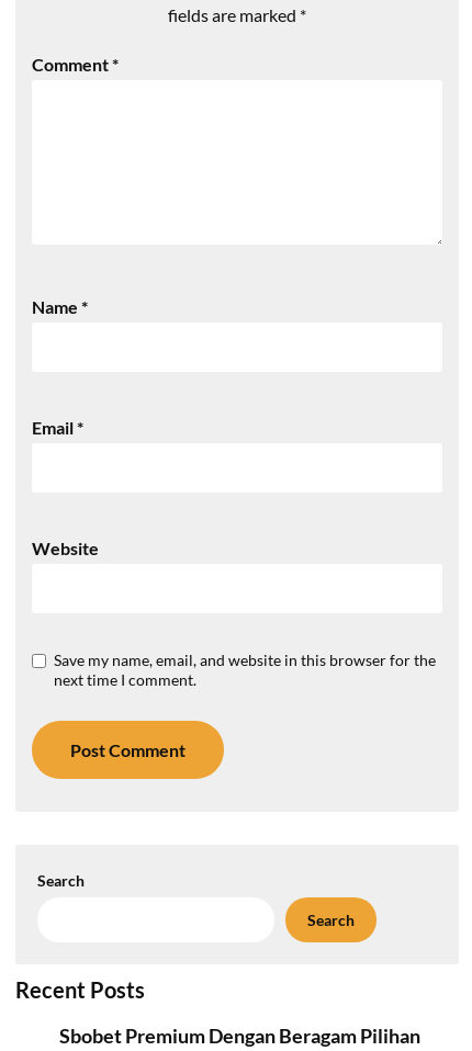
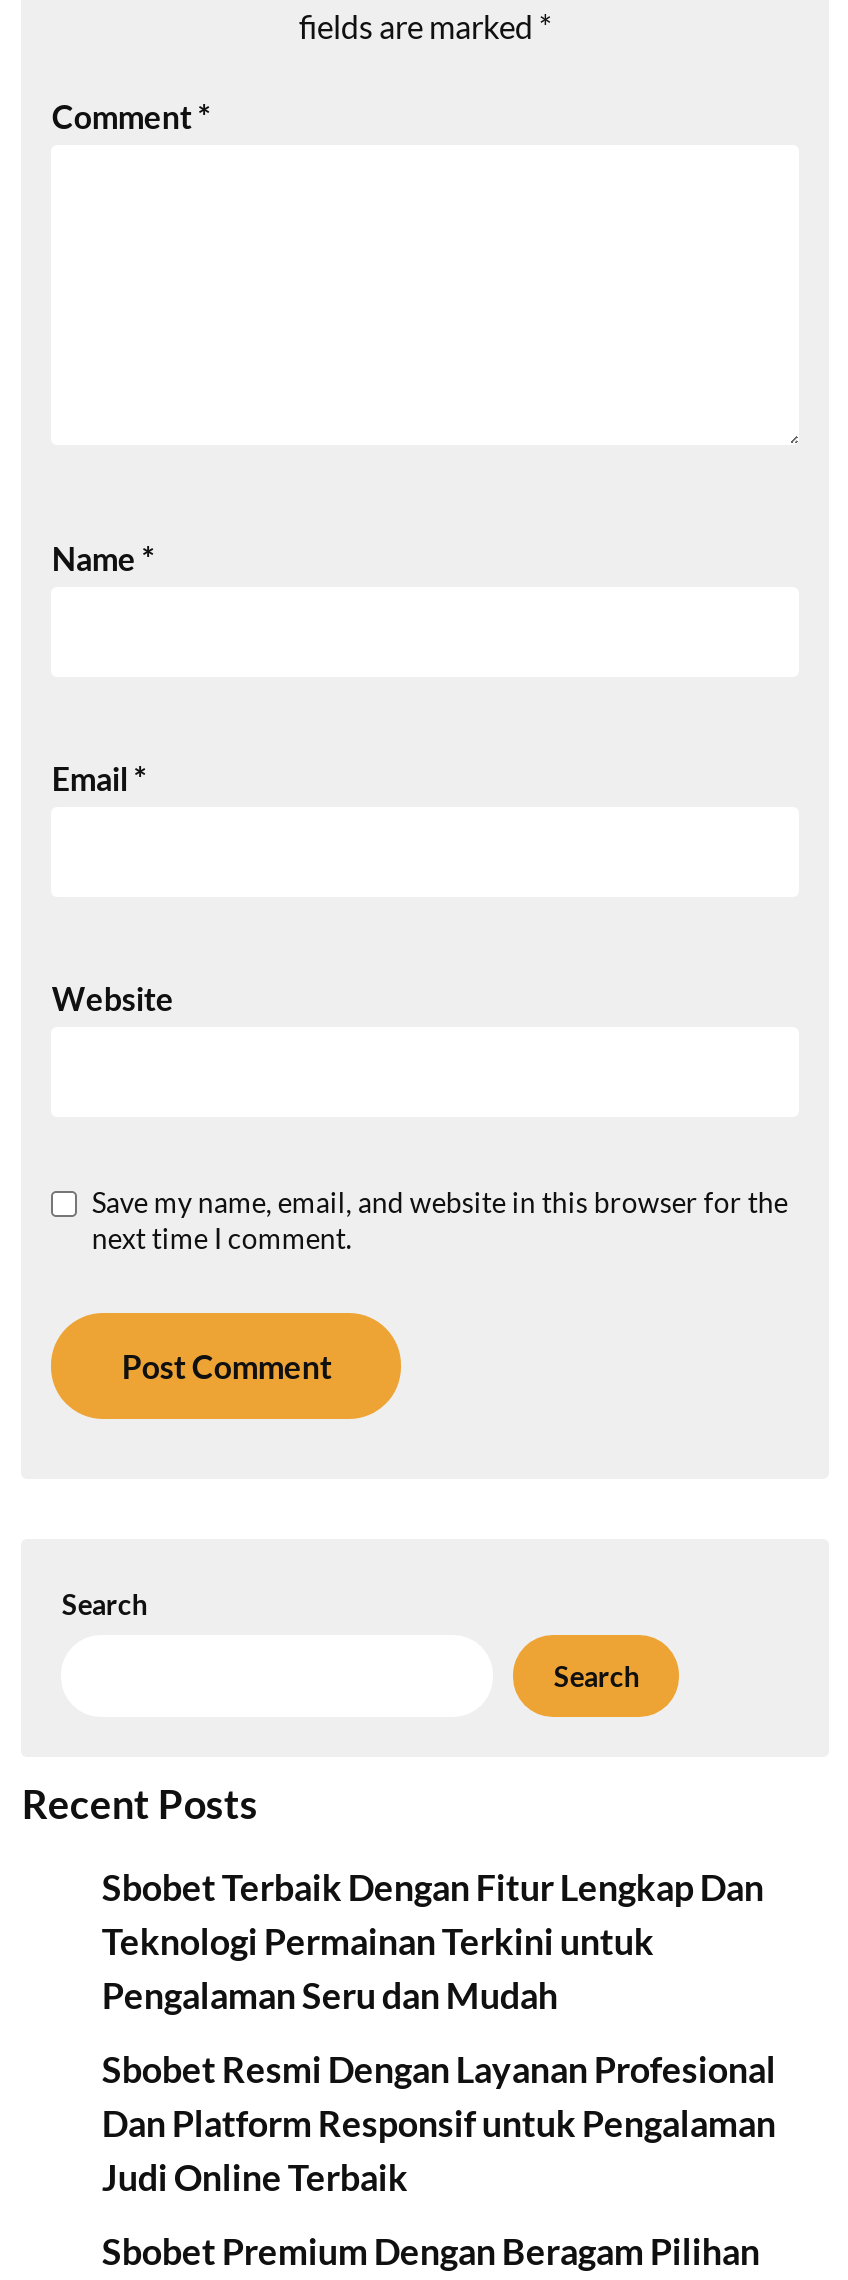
none -> [102,1866,776,2200] Sbobet Terbaik Dengan Fitur Lengkap Dan | Teknologi Permainan Terkini untuk | Pengalaman Seru dan Mudah | Sbobet Resmi Dengan Layanan Profesional | Dan Platform Responsif untuk Pengalaman | Judi Online Terbaik

